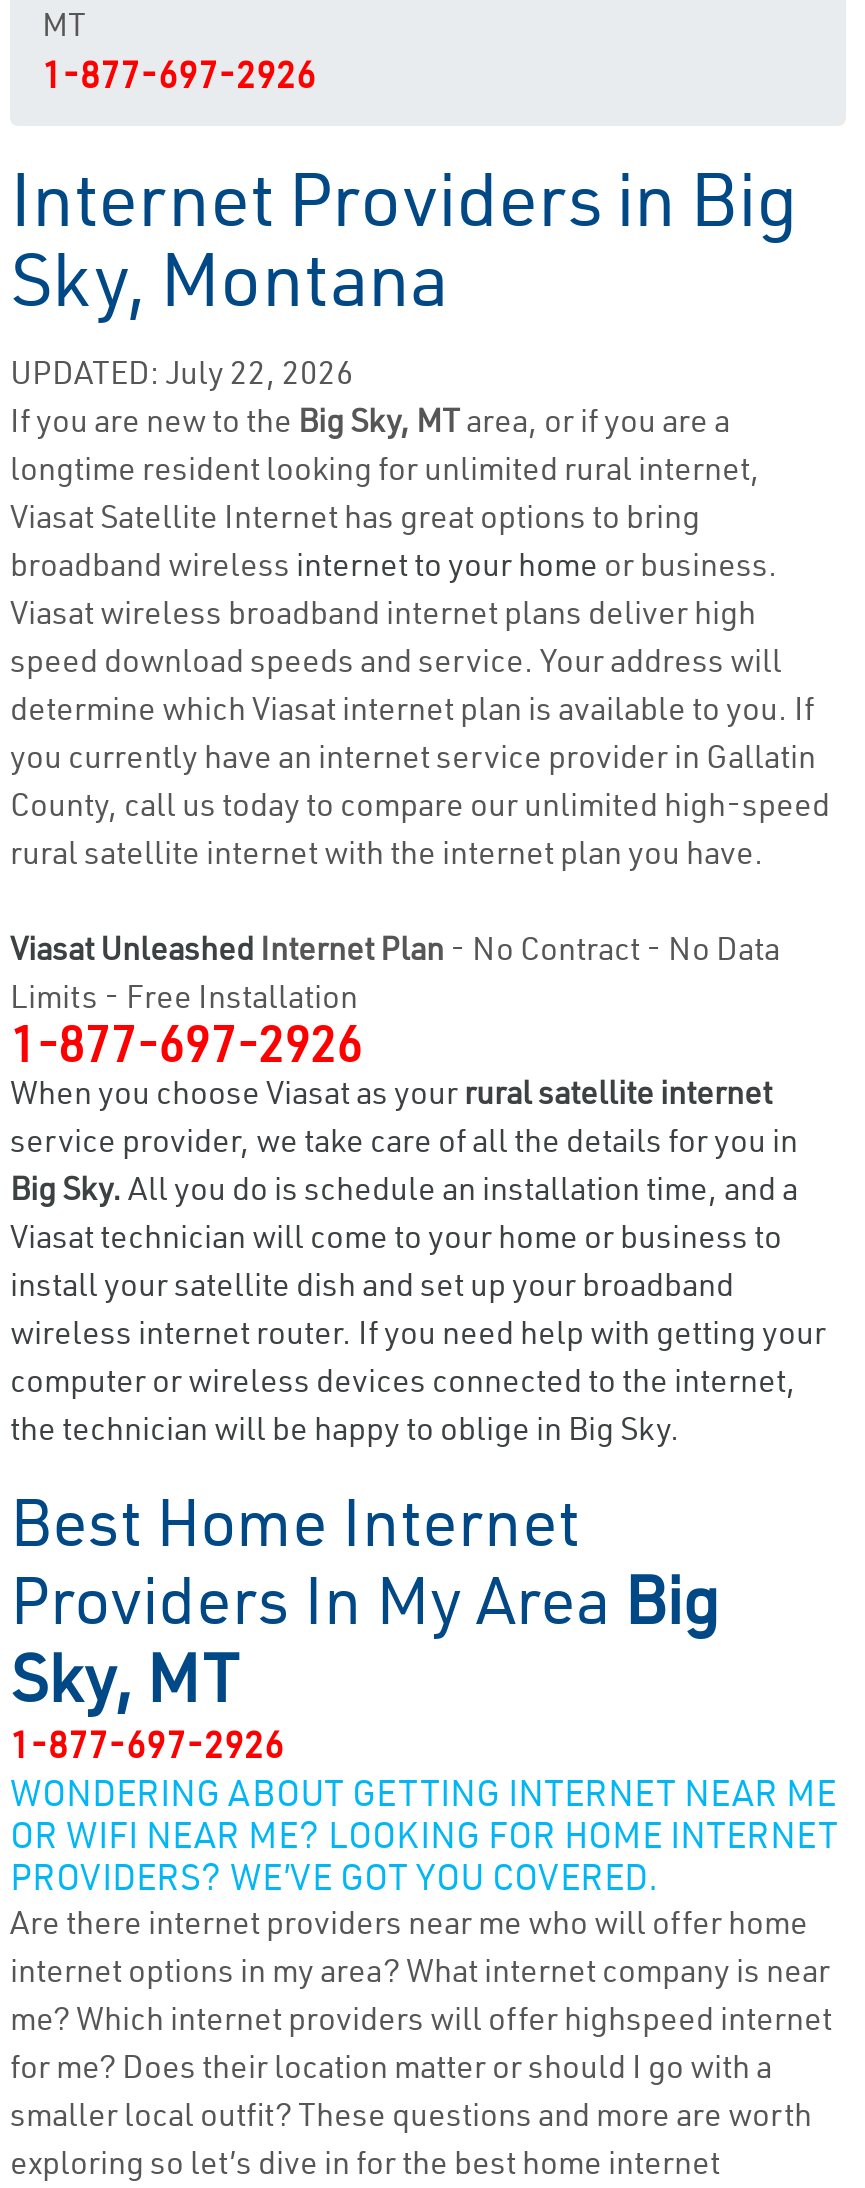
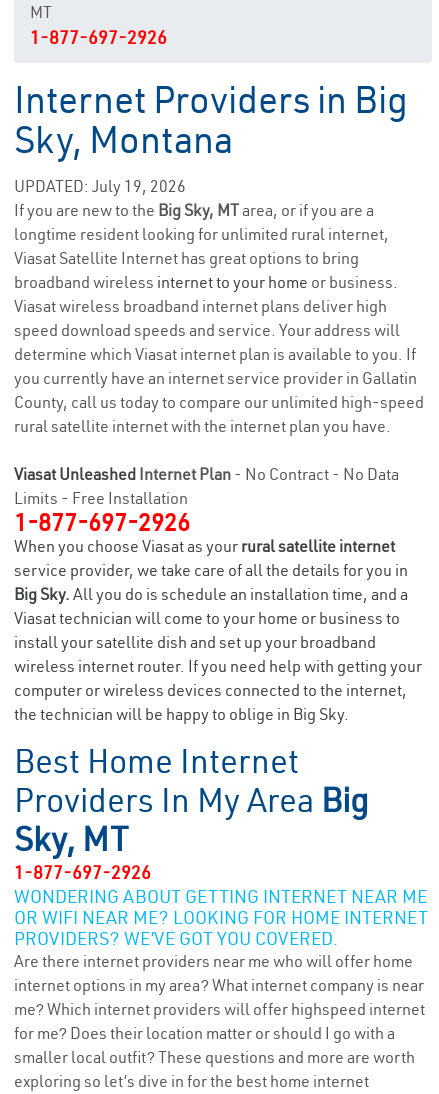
[10,352,354,392] UPDATED: July 22, 2026 -> [14,176,186,196] UPDATED: July 19, 2026

